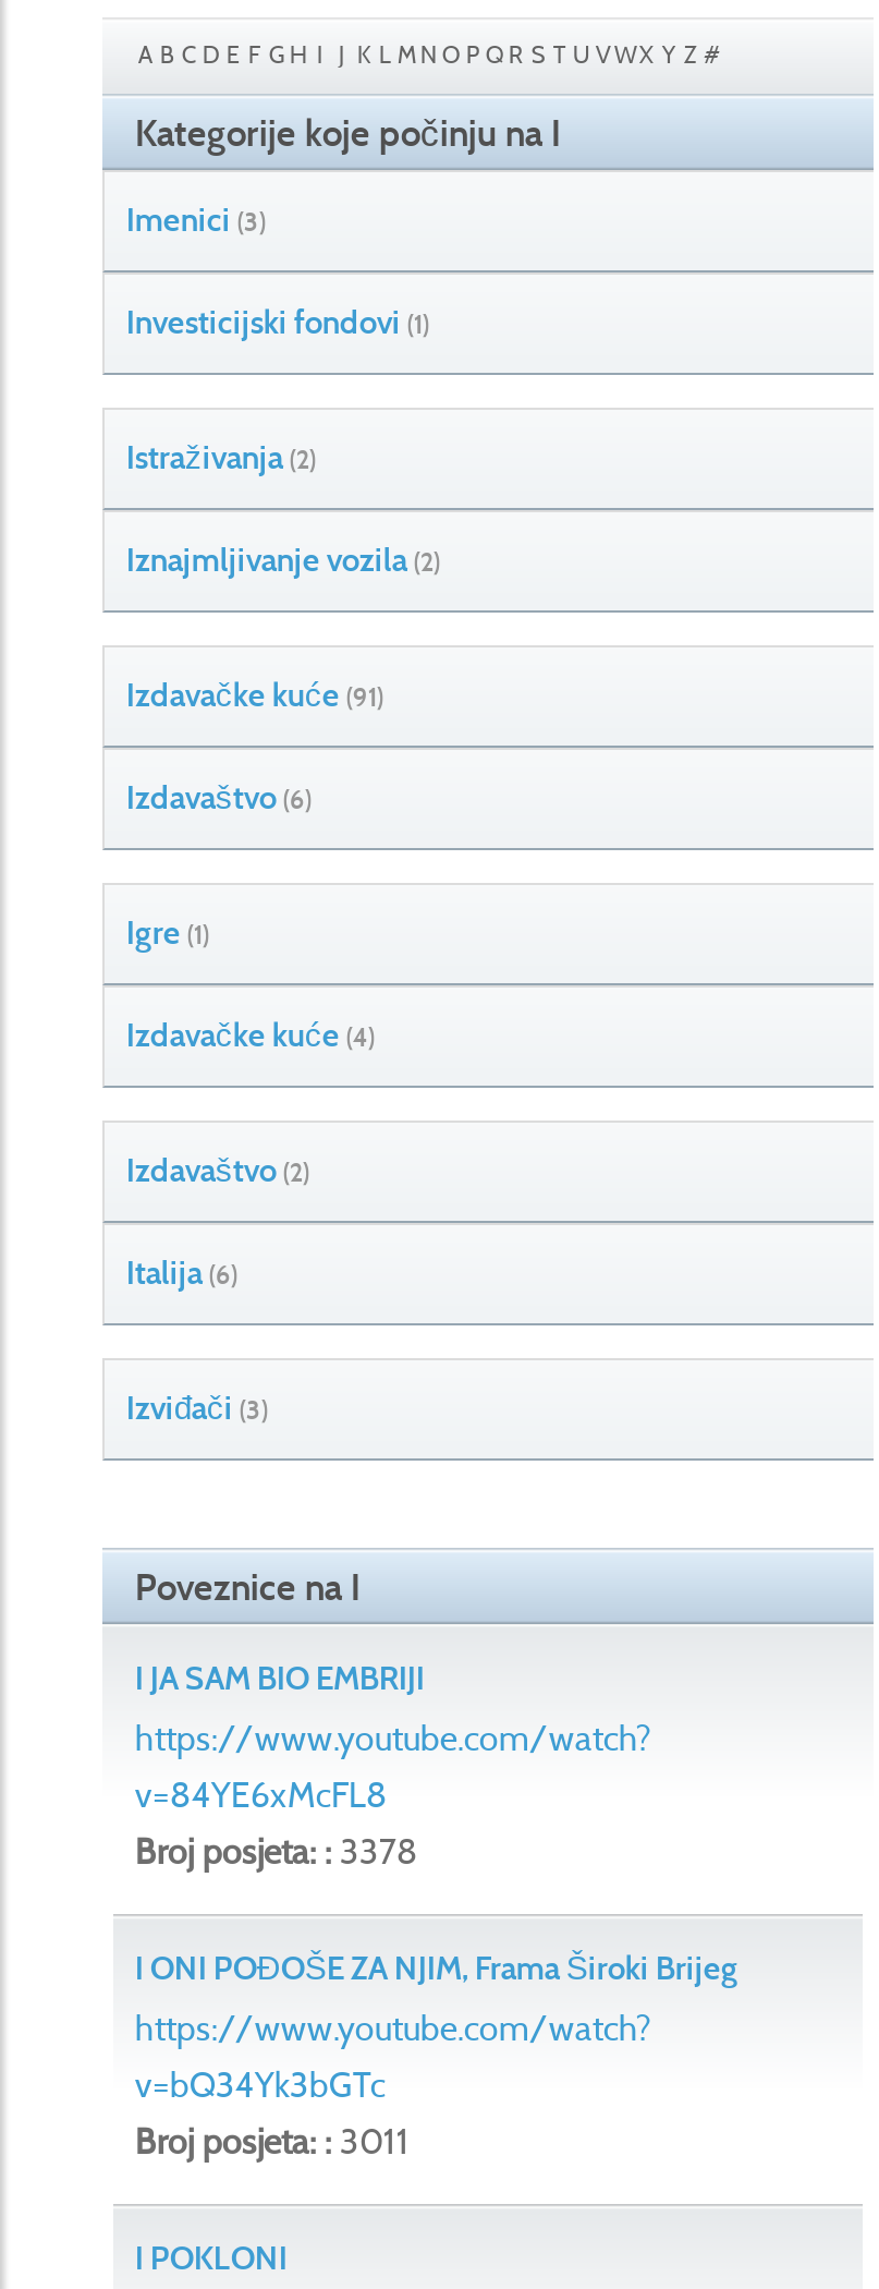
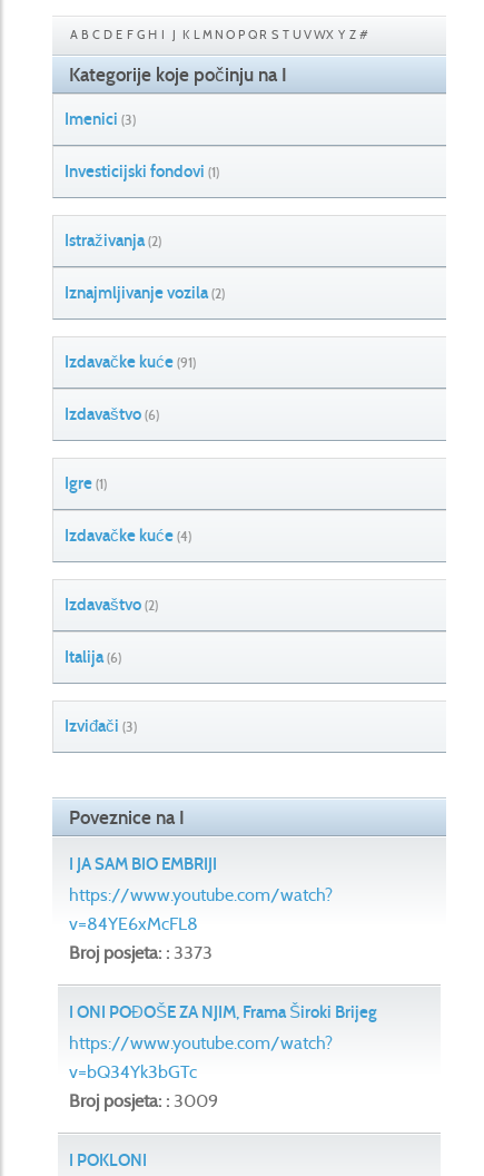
[135,1831,418,1873] Broj posjeta: : 3378 -> [69,942,212,963] Broj posjeta: : 3373
[135,2121,409,2163] Broj posjeta: : 3011 -> [69,1090,218,1111] Broj posjeta: : 3009

